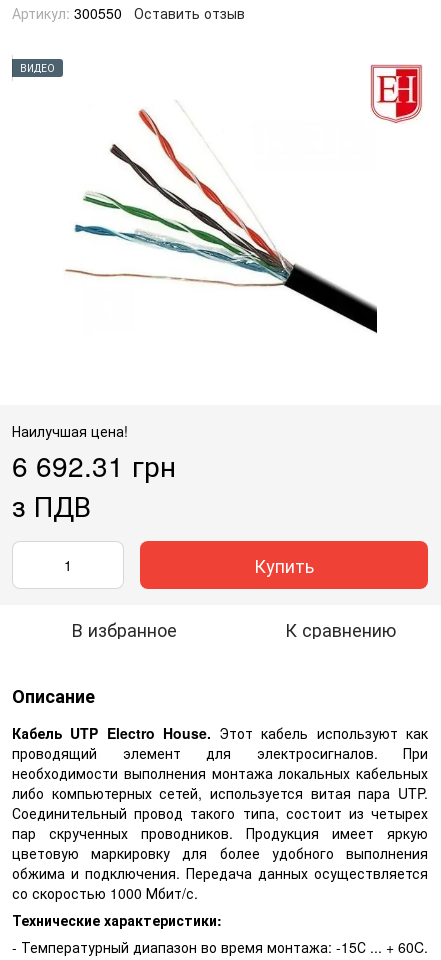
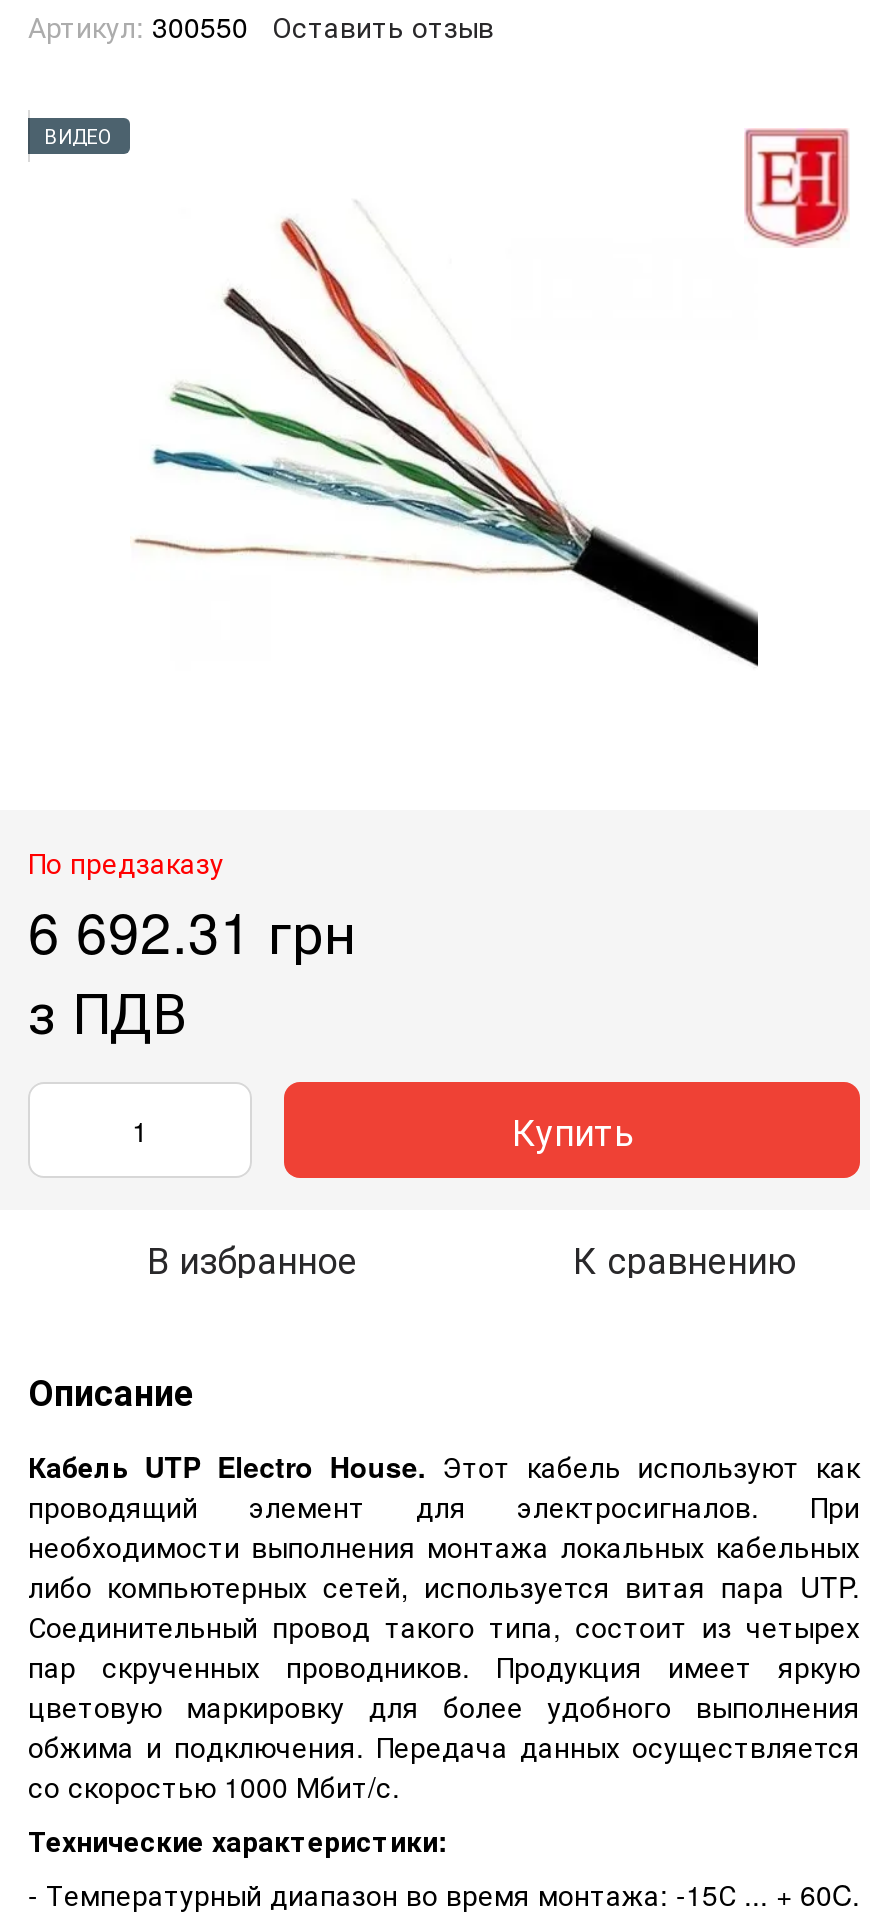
[12,421,128,441] Наилучшая цена! -> [28,841,224,881] По предзаказу

